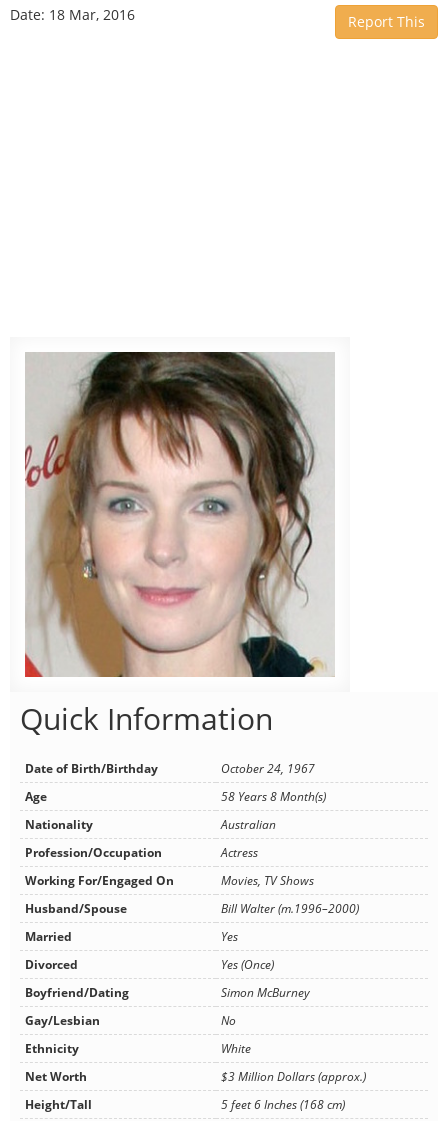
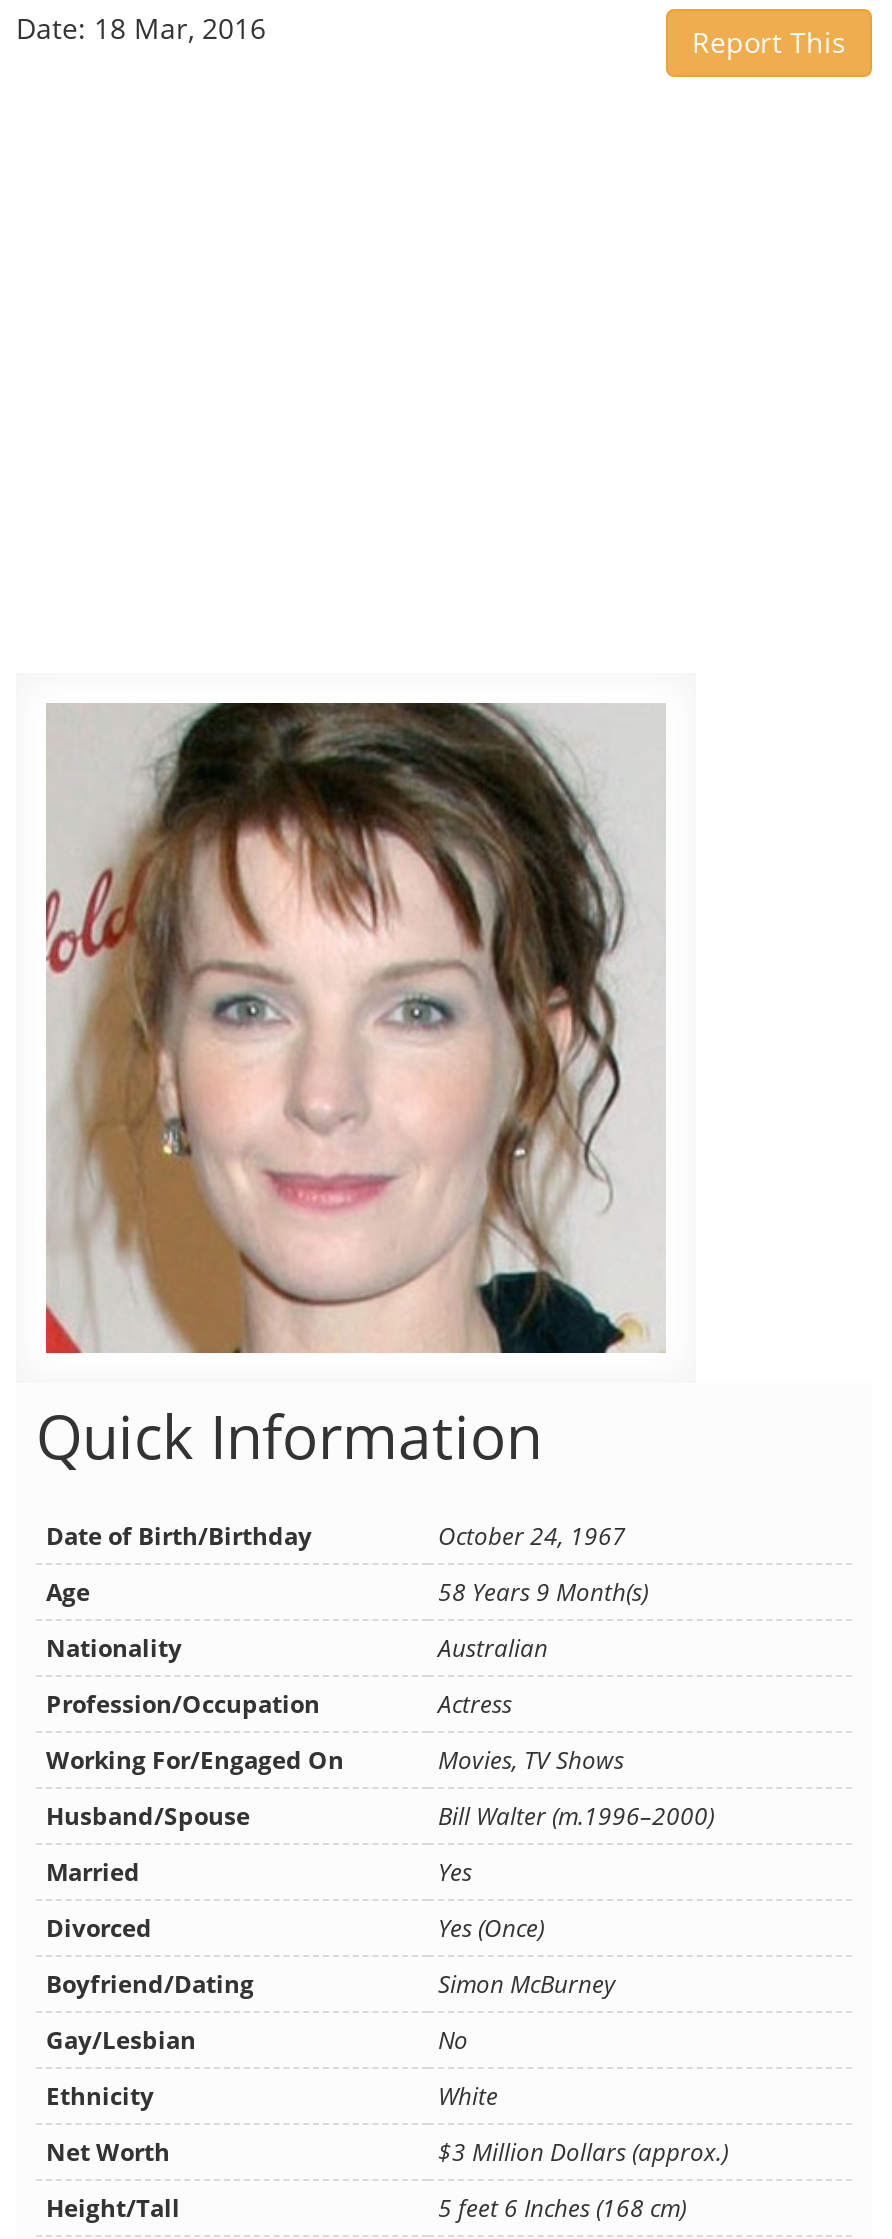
[221,788,326,805] 58 Years 8 Month(s) -> [438,1576,648,1610] 58 Years 9 Month(s)

